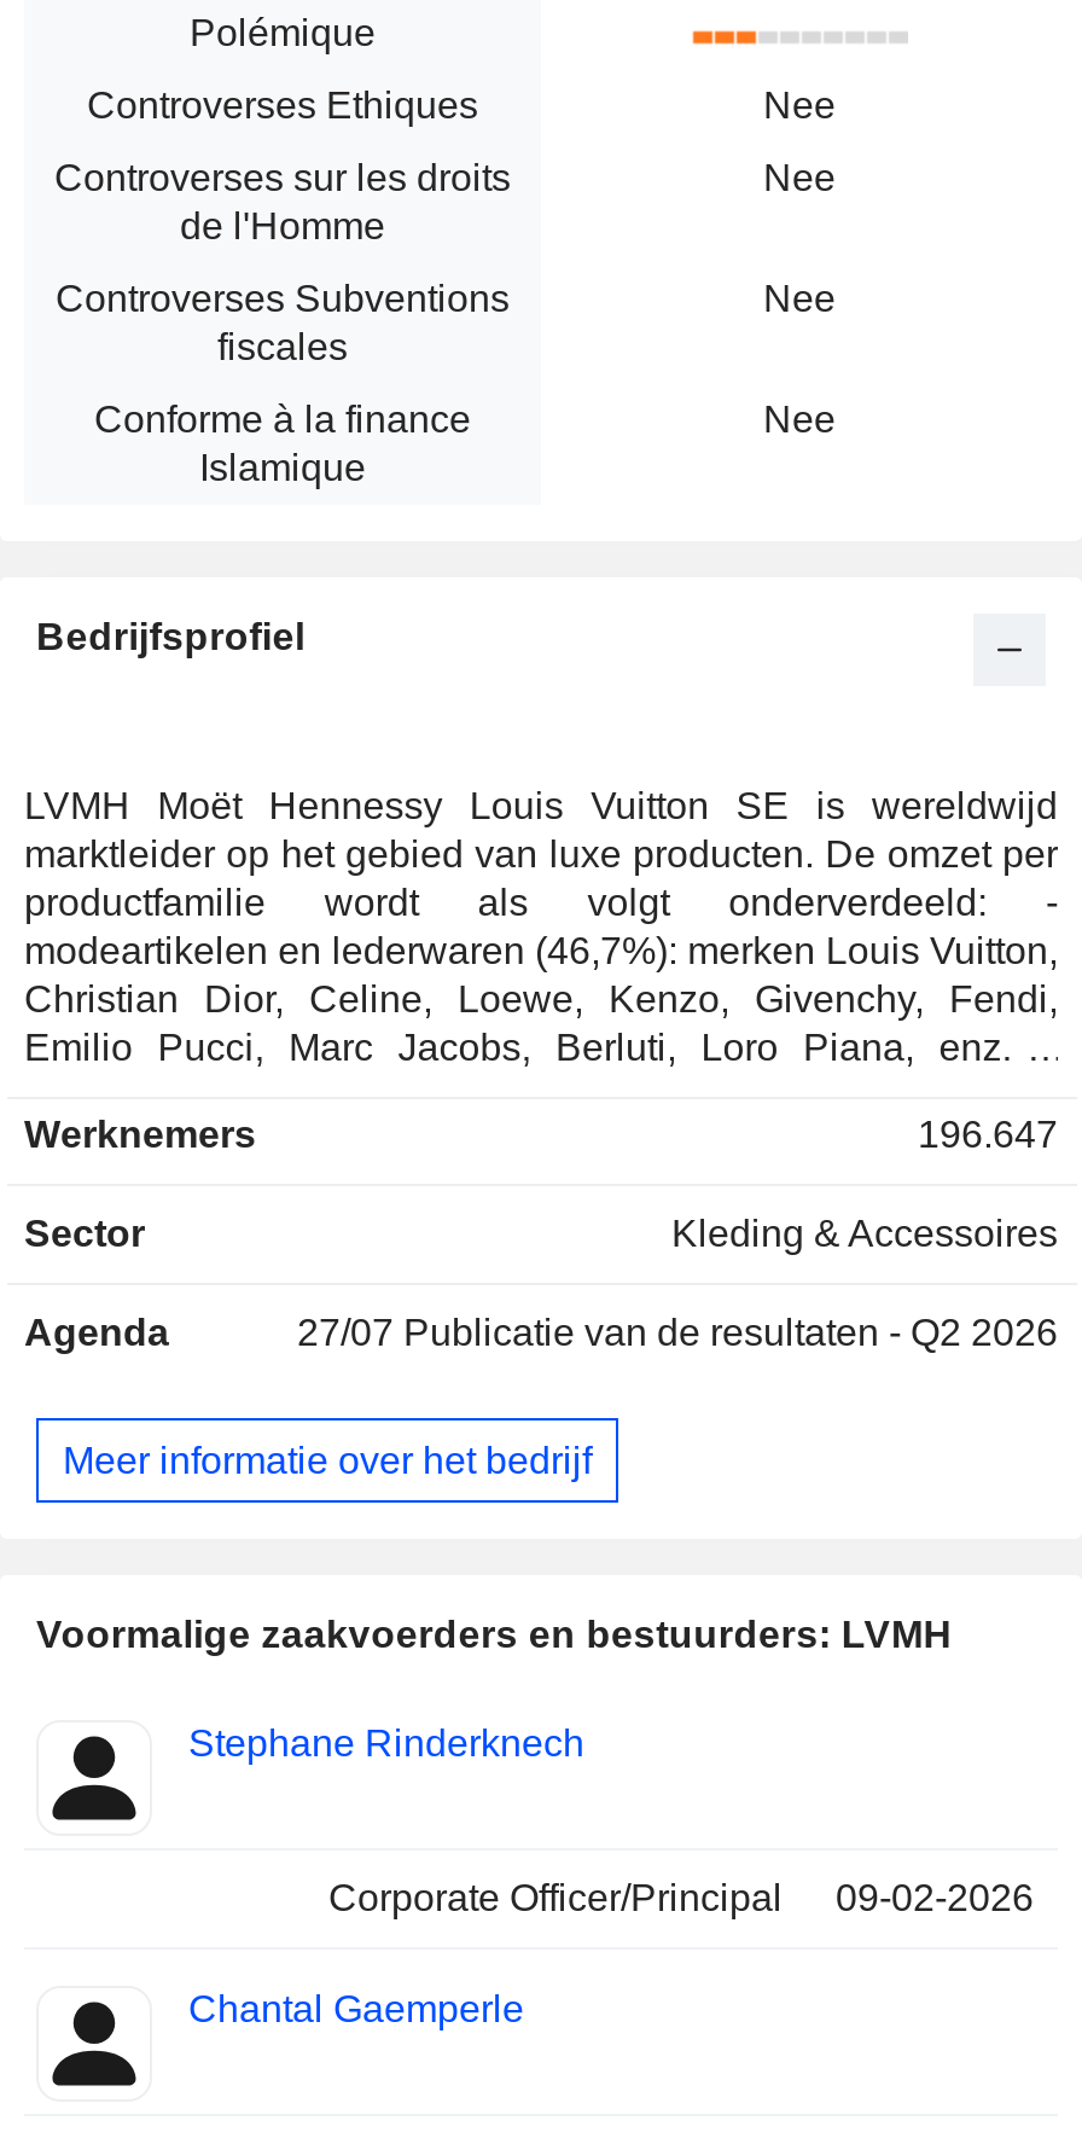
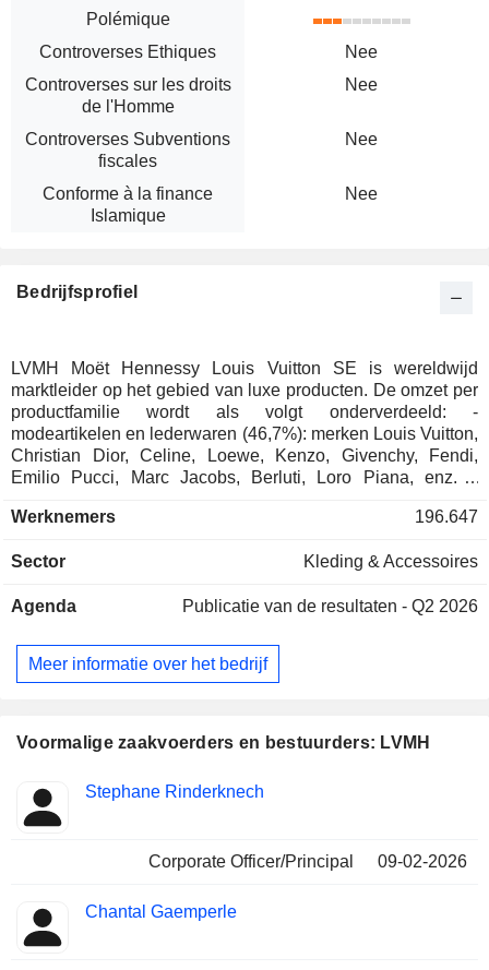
[297,1312,1058,1353] 27/07 Publicatie van de resultaten - Q2 2026 -> [182,597,478,616] Publicatie van de resultaten - Q2 2026

